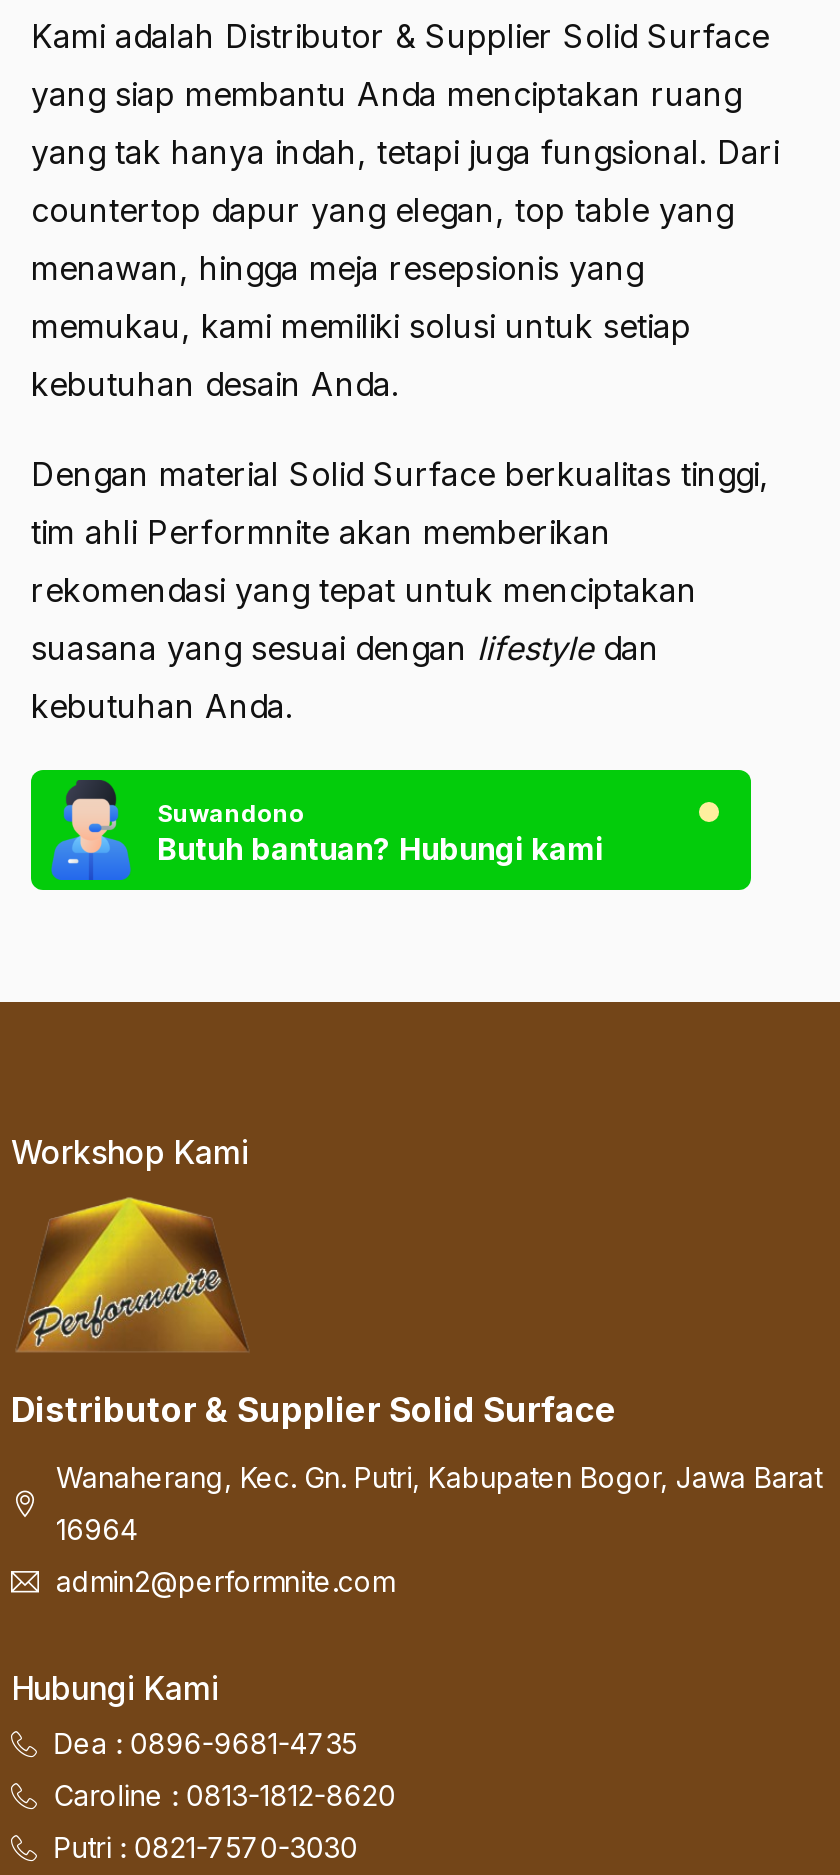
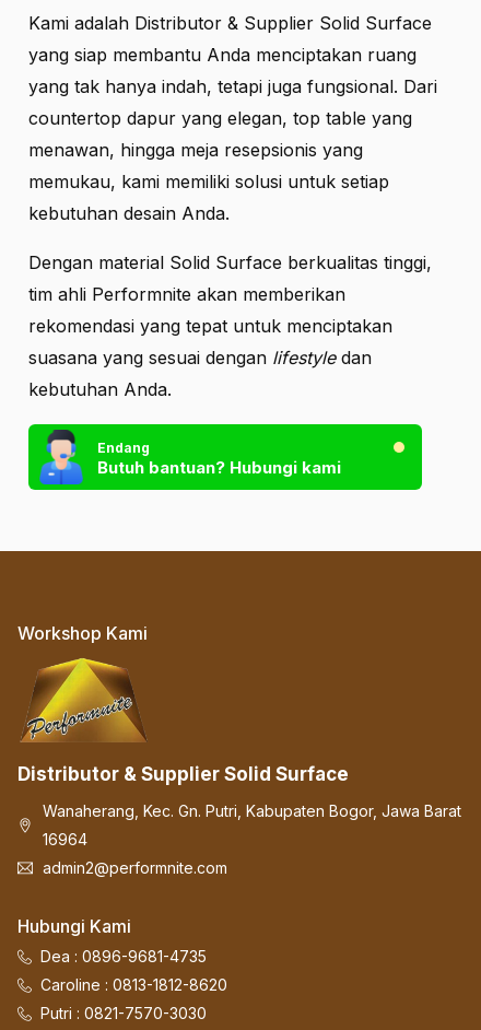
[157,797,305,827] Suwandono -> [97,439,150,455] Endang

